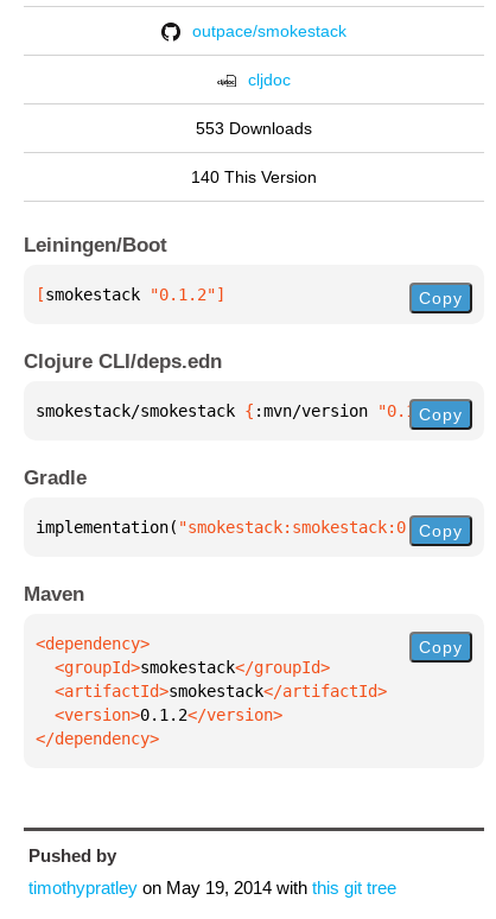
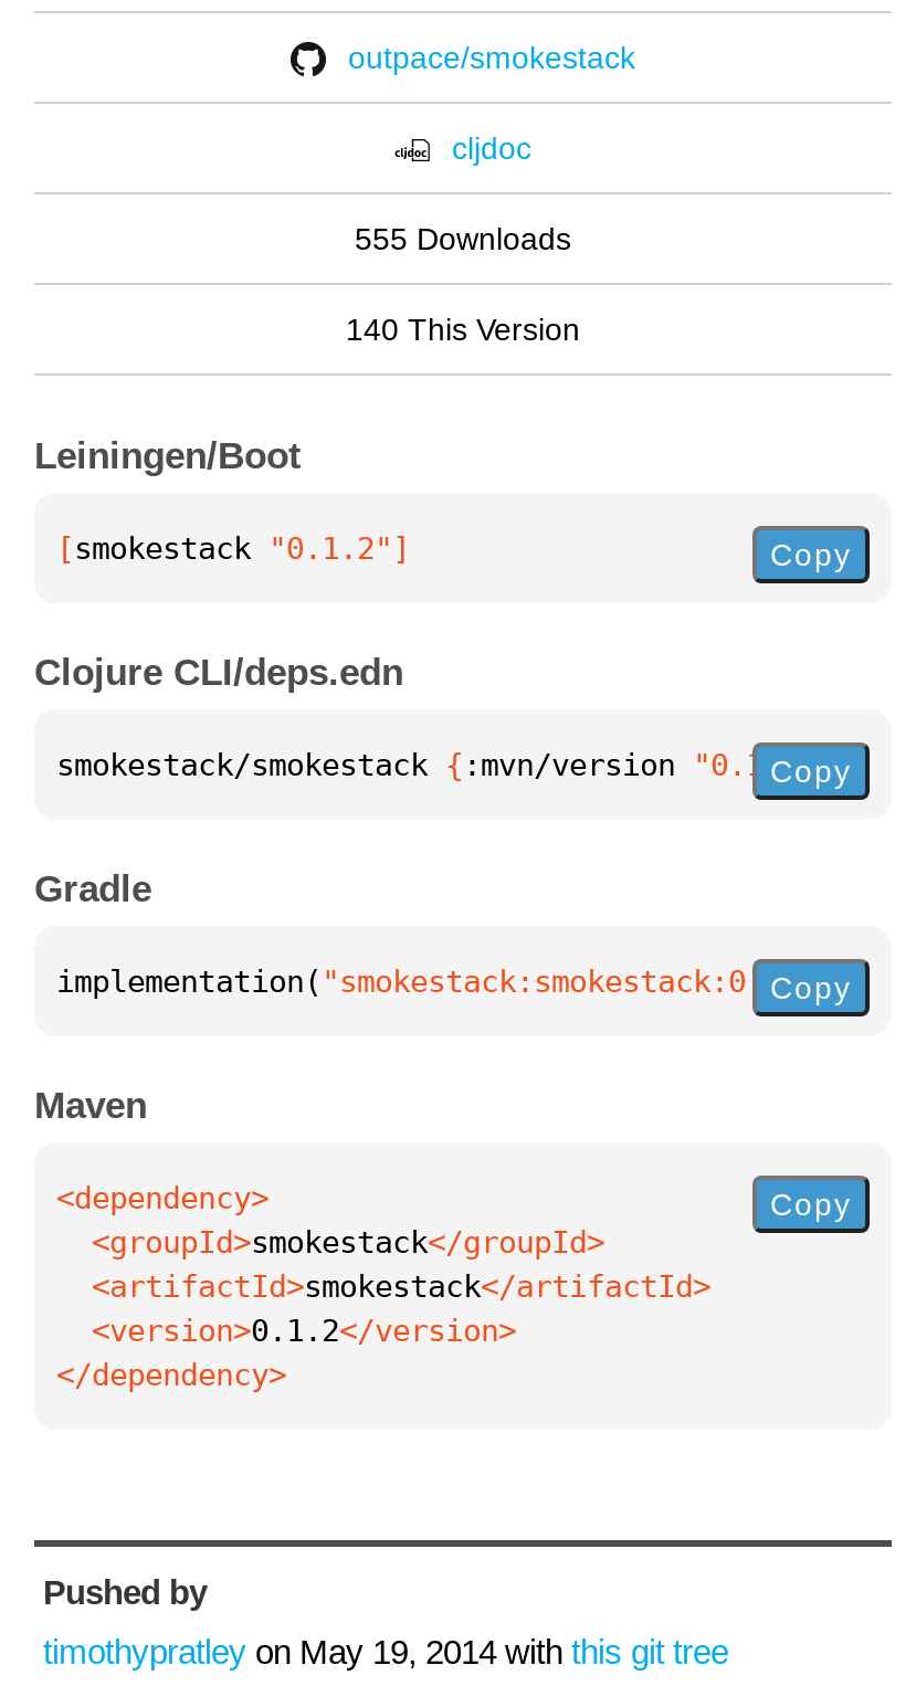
[196,119,312,138] 553 Downloads -> [355,221,571,256] 555 Downloads

